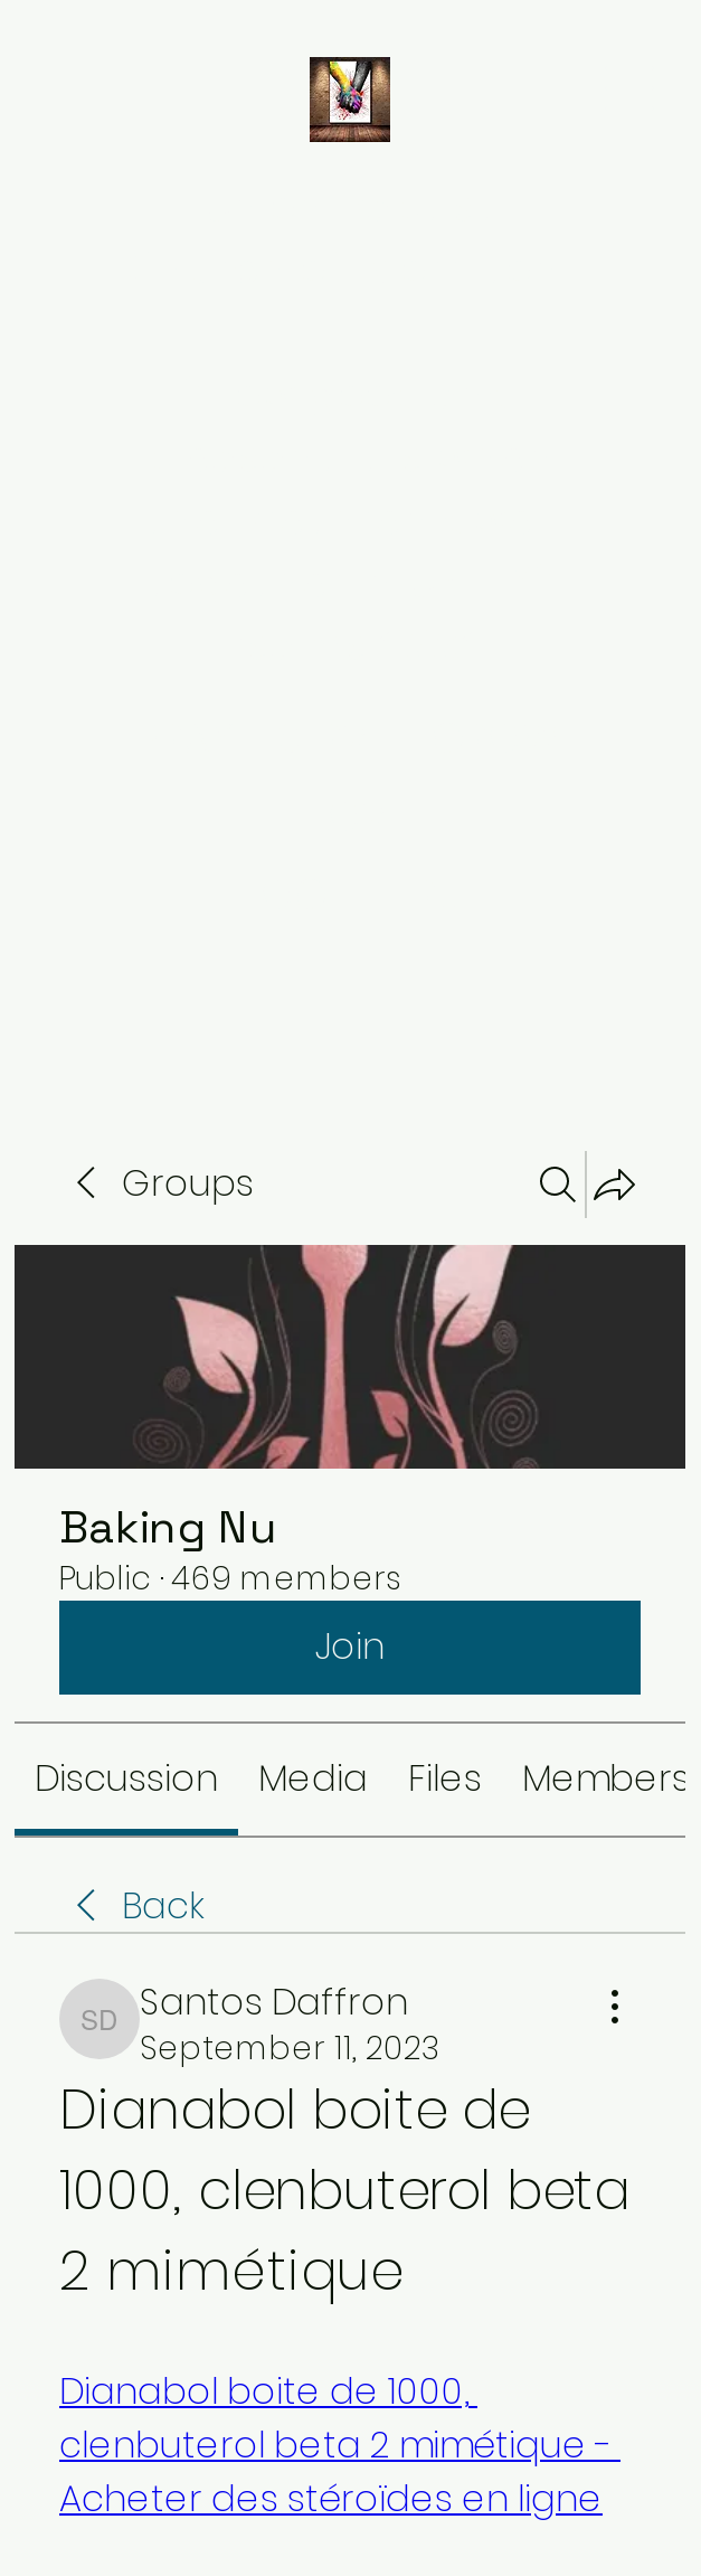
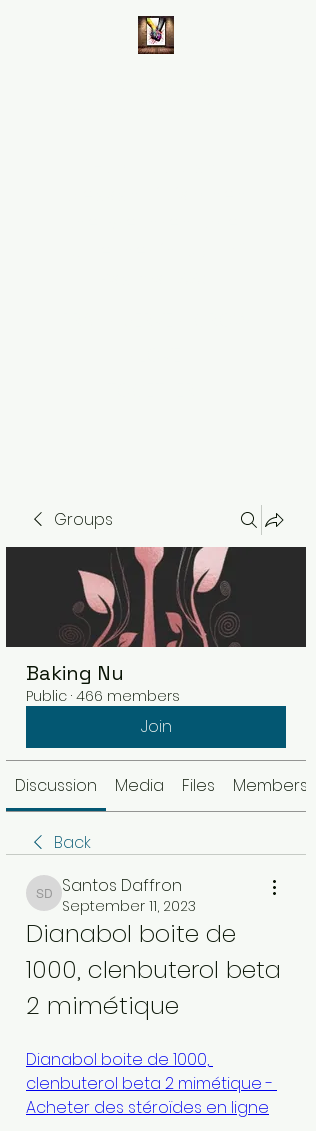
[59,1556,404,1601] Public 469 members -> [26,686,180,706] Public 466 members

